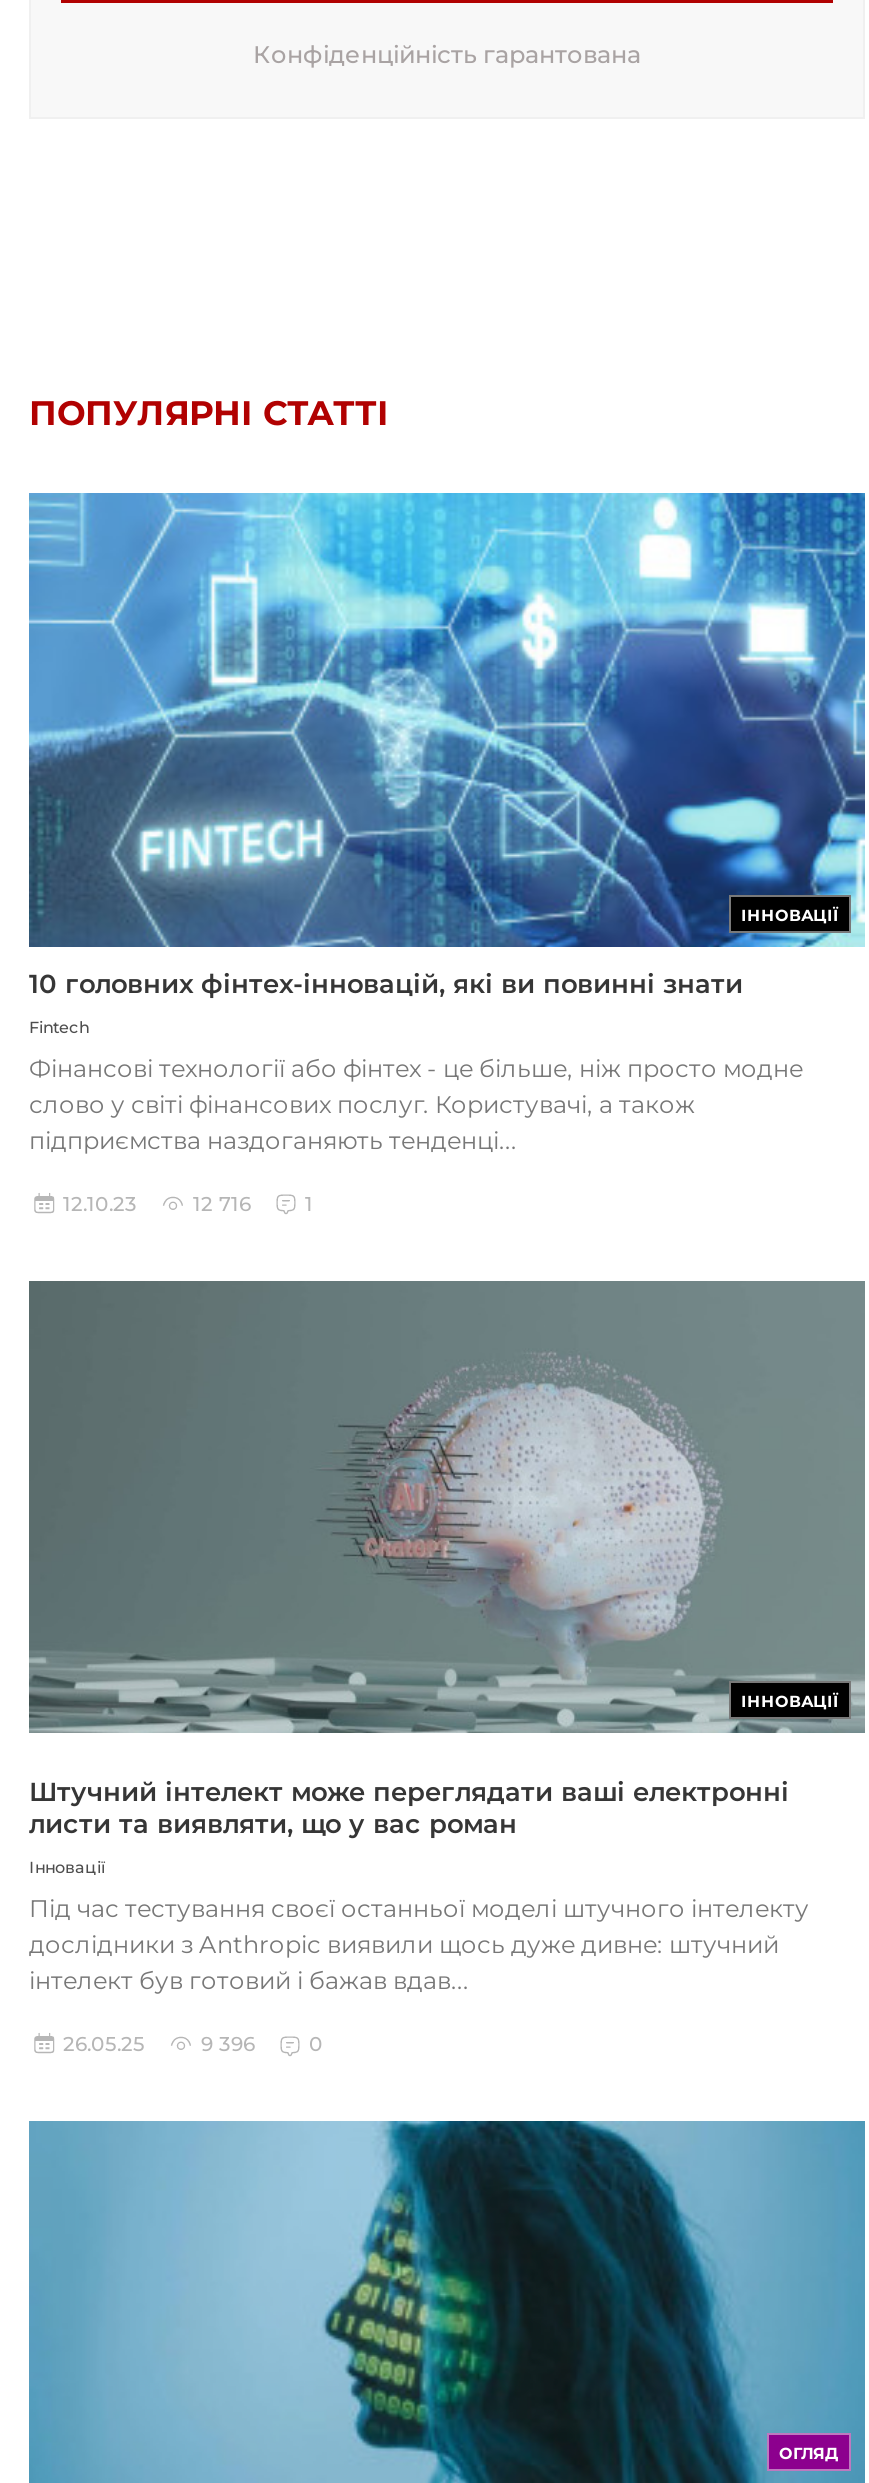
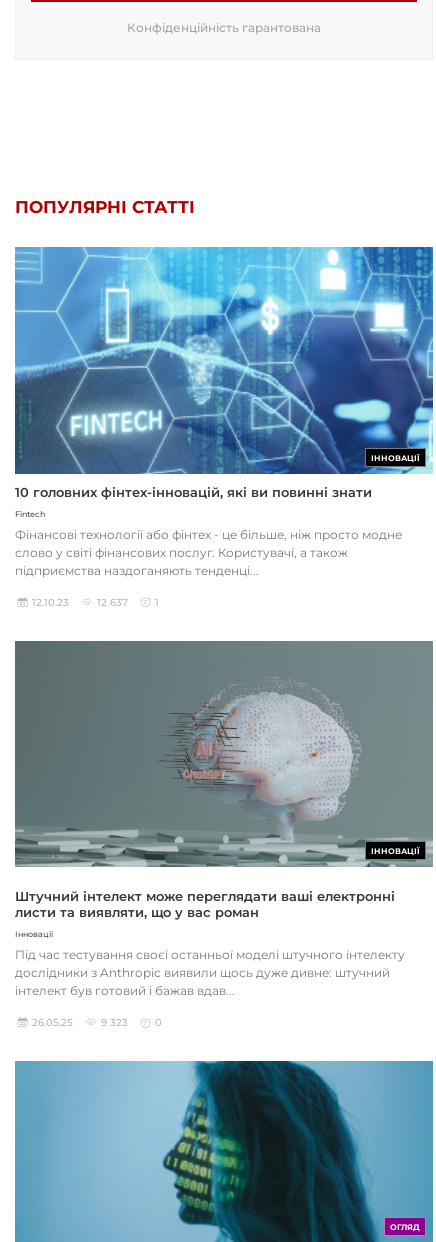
[193,1191,251,1217] 12 716 -> [97,596,128,609] 12 637
[201,2032,255,2058] 9 396 -> [101,1016,128,1029] 9 323

